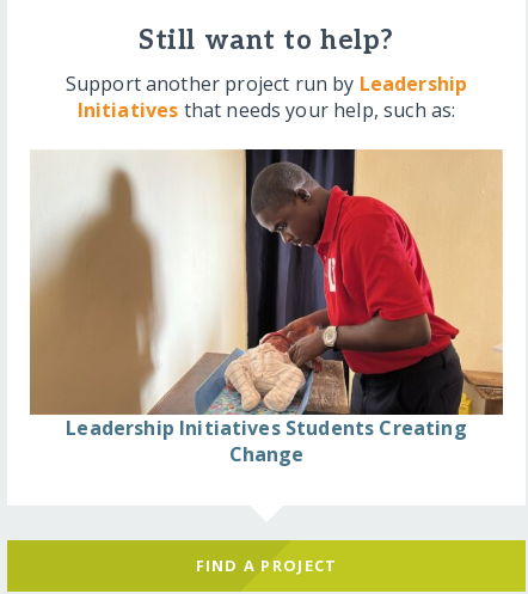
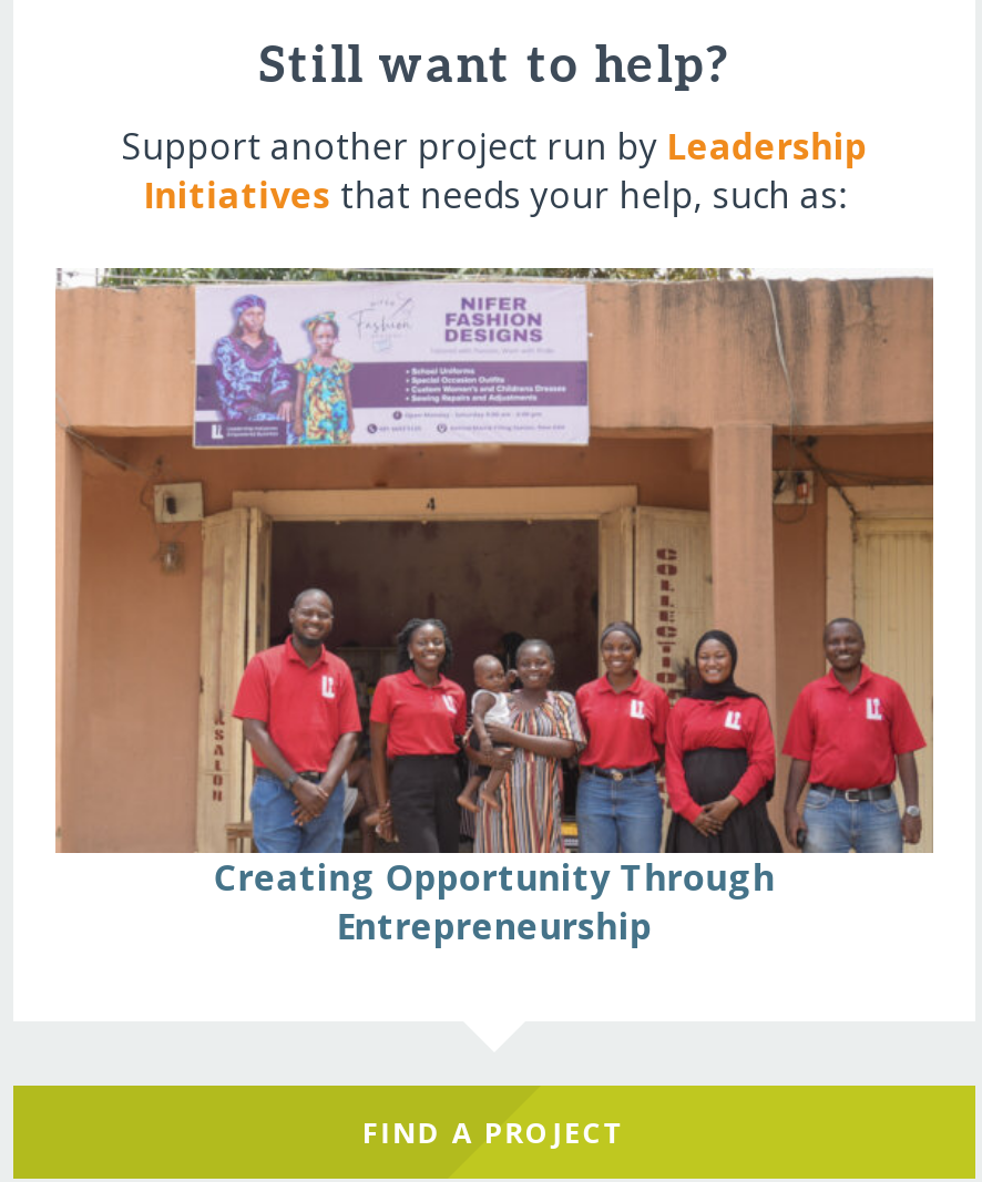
[31,148,503,468] [image] | Leadership Initiatives Students Creating | Change -> [55,266,935,950] [image] | Creating Opportunity Through | Entrepreneurship

